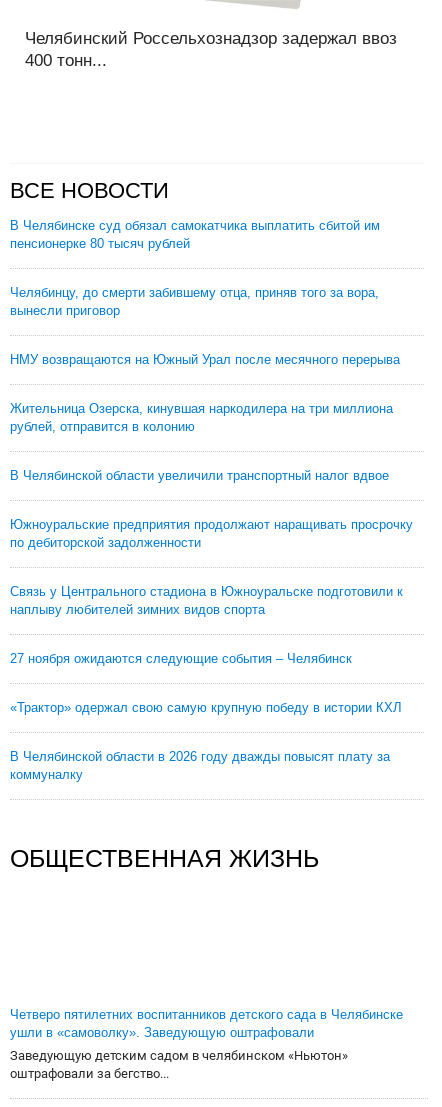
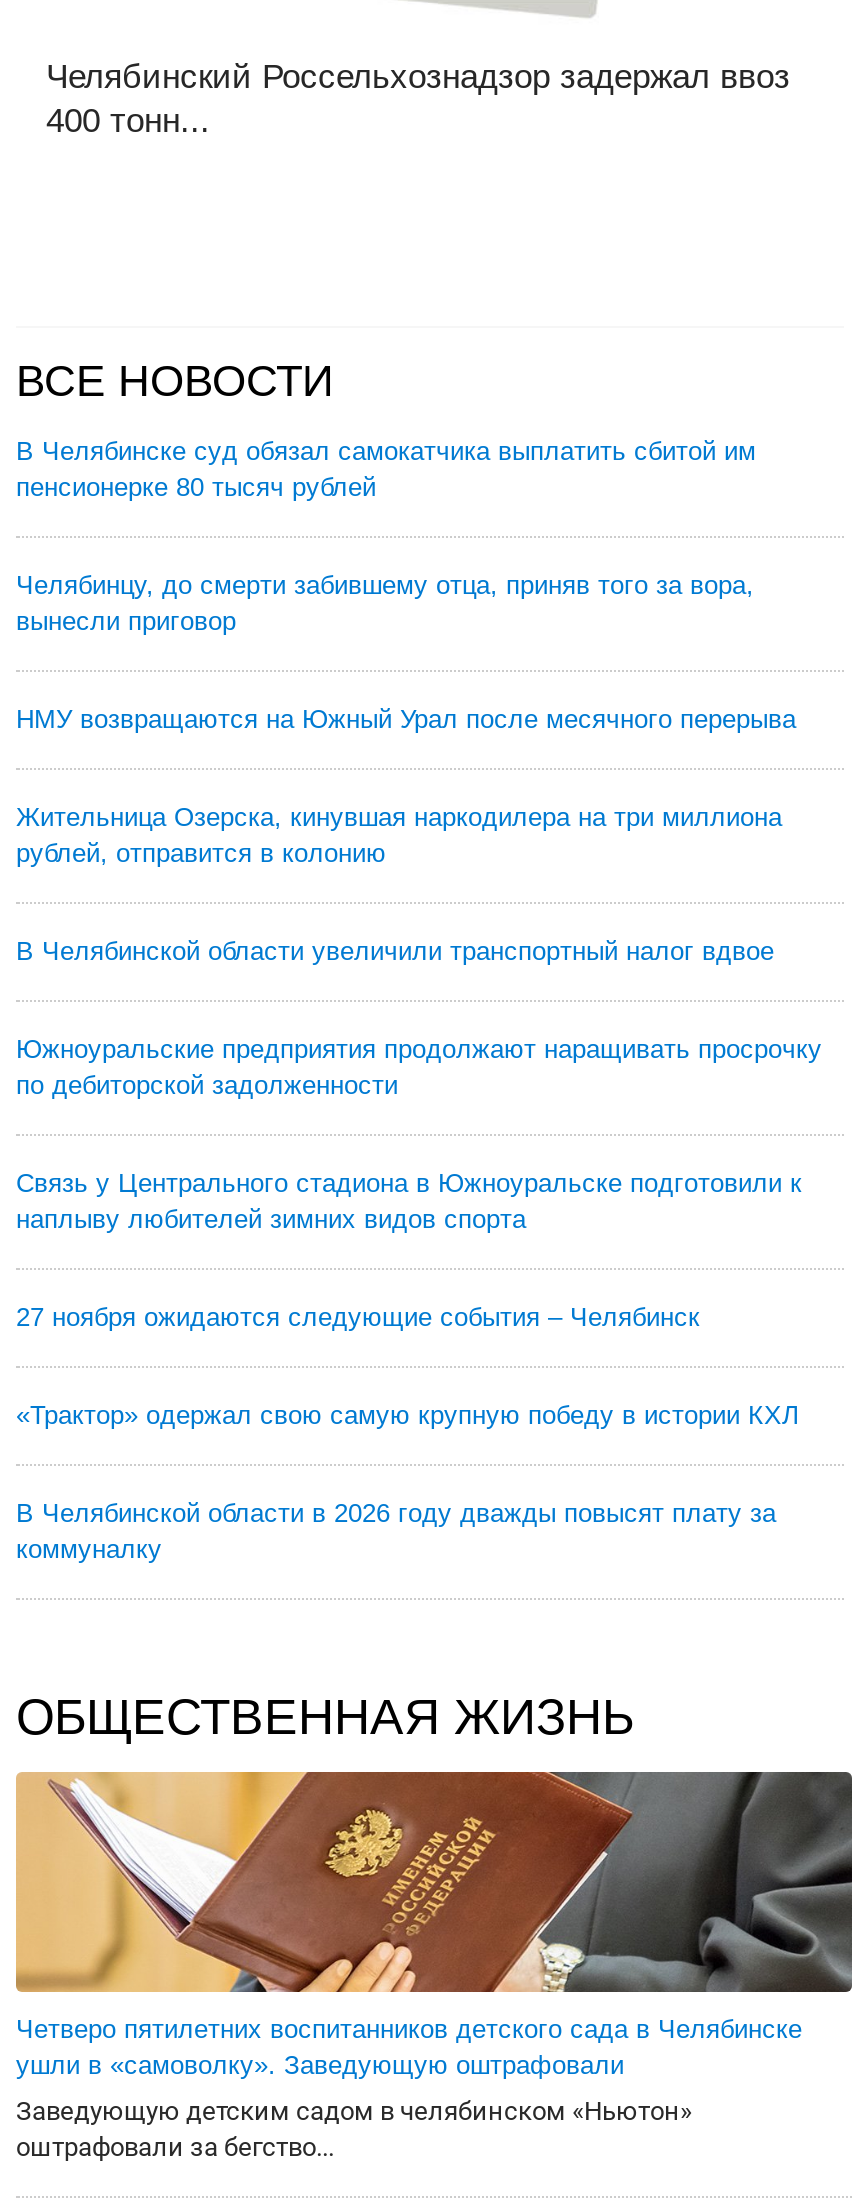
none -> [14,1770,854,1994] [image]

